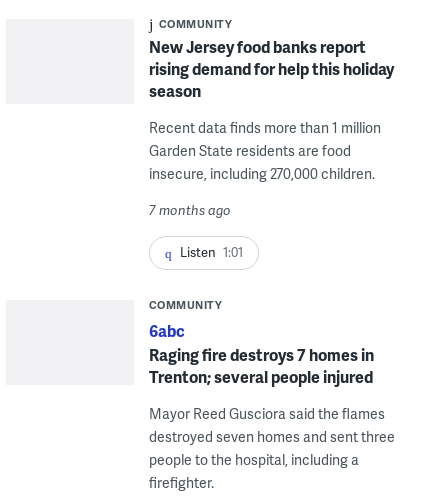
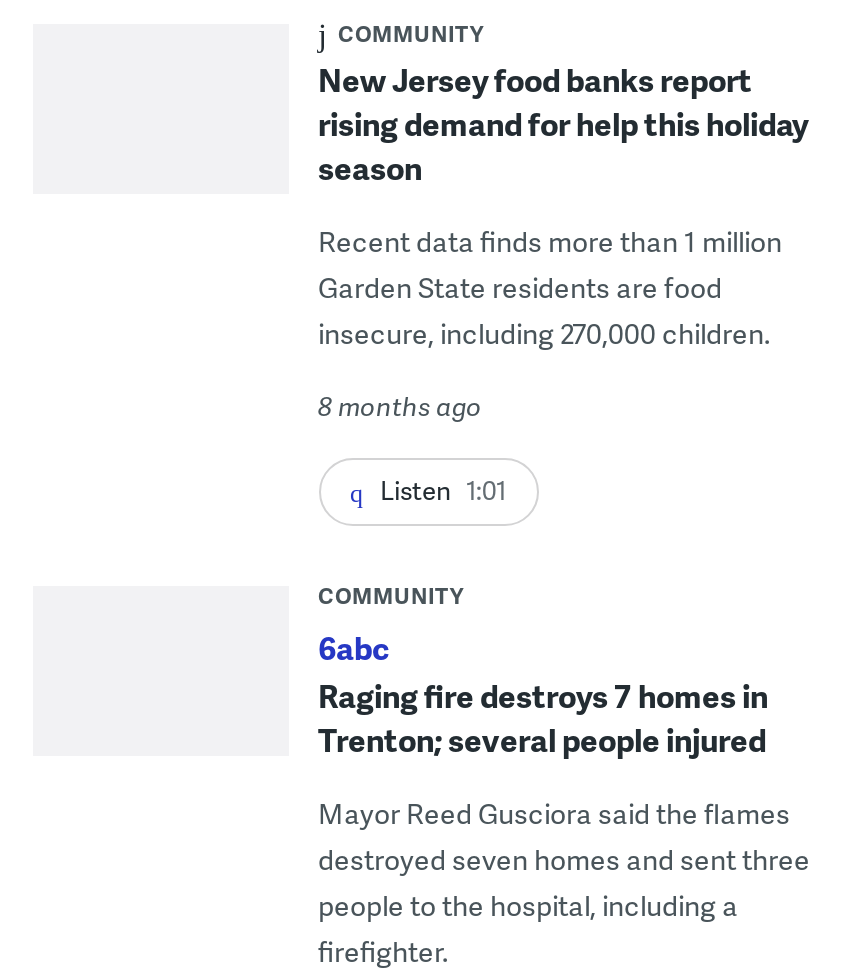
[148,201,230,219] 7 months ago -> [318,388,482,424] 8 months ago

